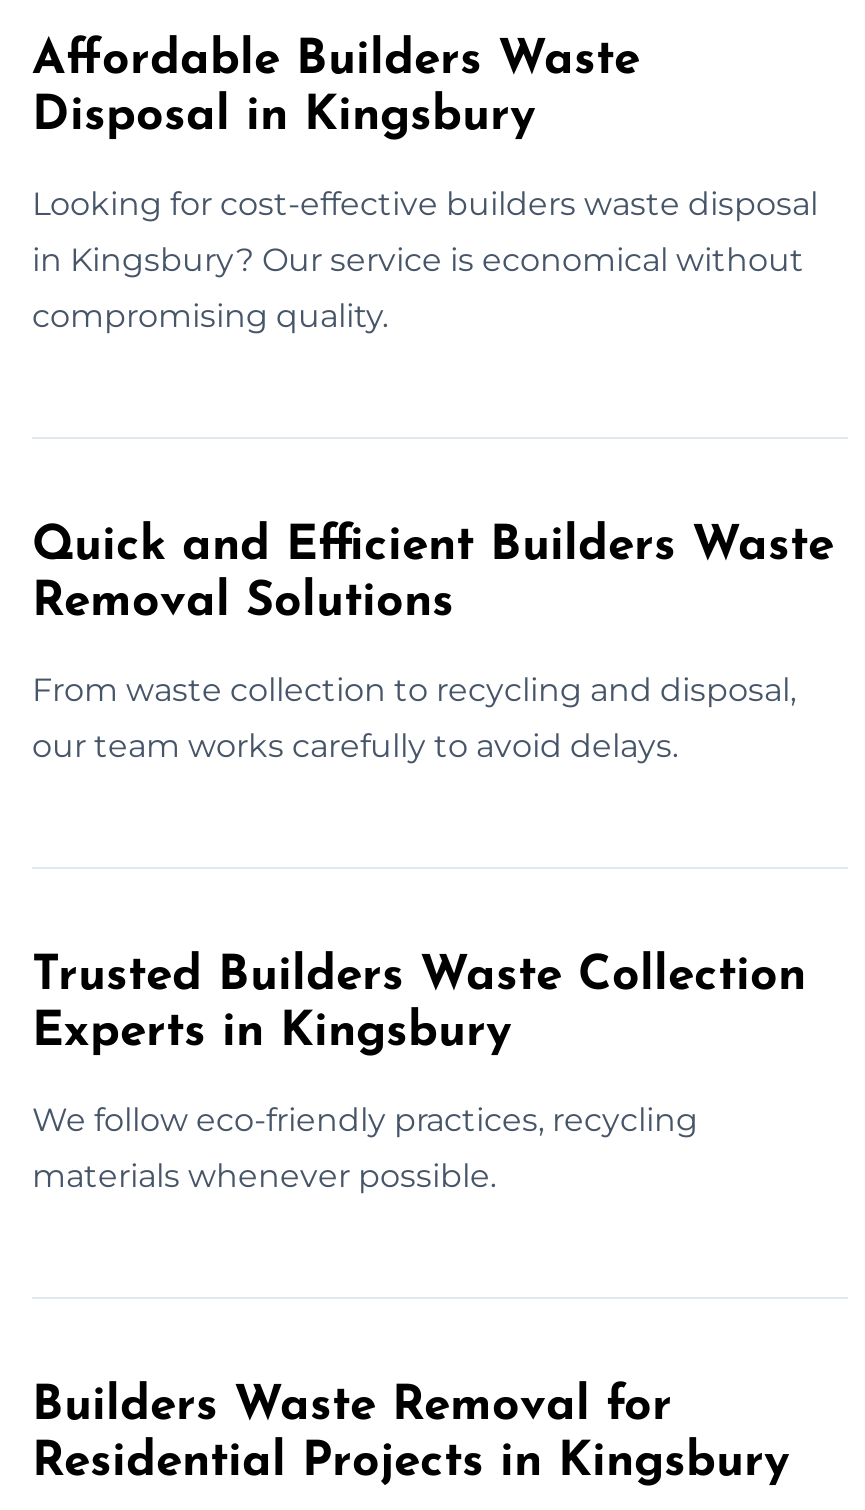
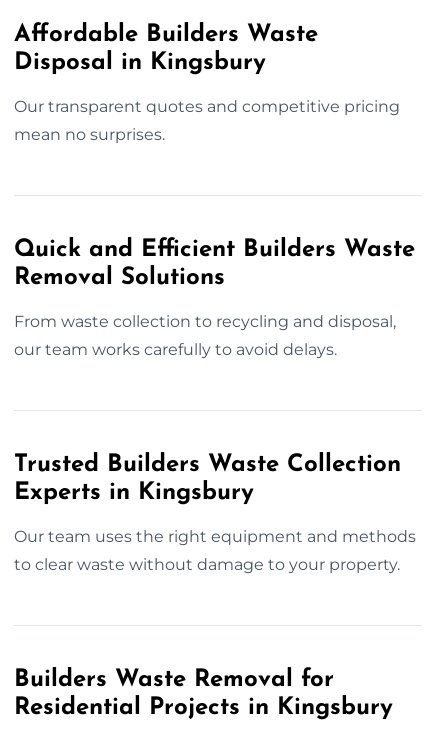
[32,184,818,334] Looking for cost-effective builders waste disposal | in Kingsbury? Our service is economical without | compromising quality. -> [14,97,400,144] Our transparent quotes and competitive pricing | mean no surprises.
[32,1100,698,1138] We follow eco-friendly practices, recycling -> [14,527,416,546] Our team uses the right equipment and methods
[32,1156,496,1194] materials whenever possible. -> [14,555,400,574] to clear waste without damage to your property.

